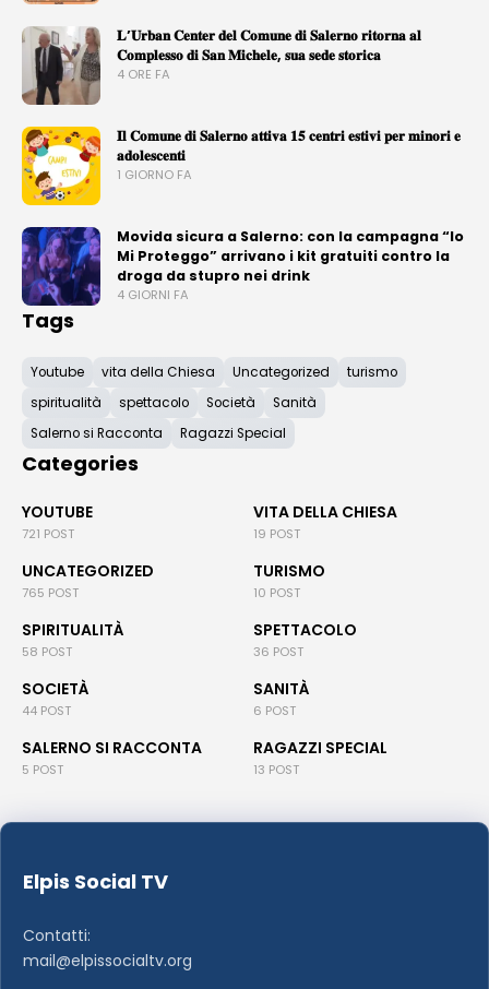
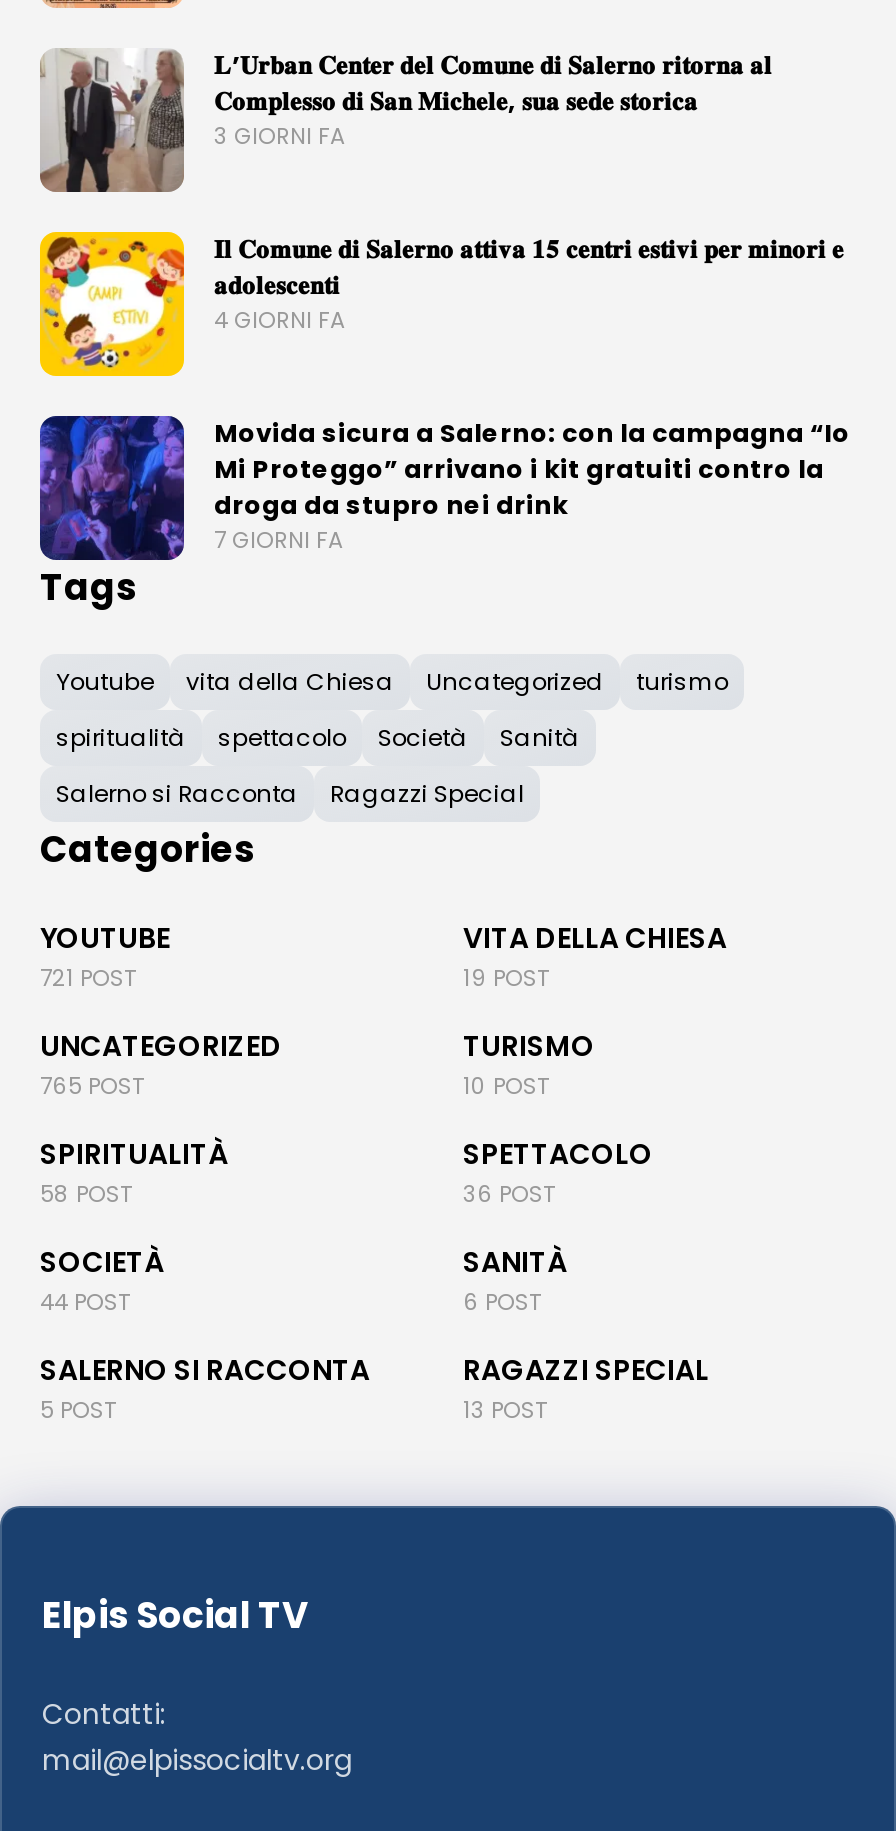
[117,65,170,83] 4 ORE FA -> [214,120,346,152] 3 GIORNI FA
[117,166,192,183] 1 GIORNO FA -> [214,304,346,336] 4 GIORNI FA
[117,286,189,303] 4 GIORNI FA -> [214,524,344,556] 7 GIORNI FA

